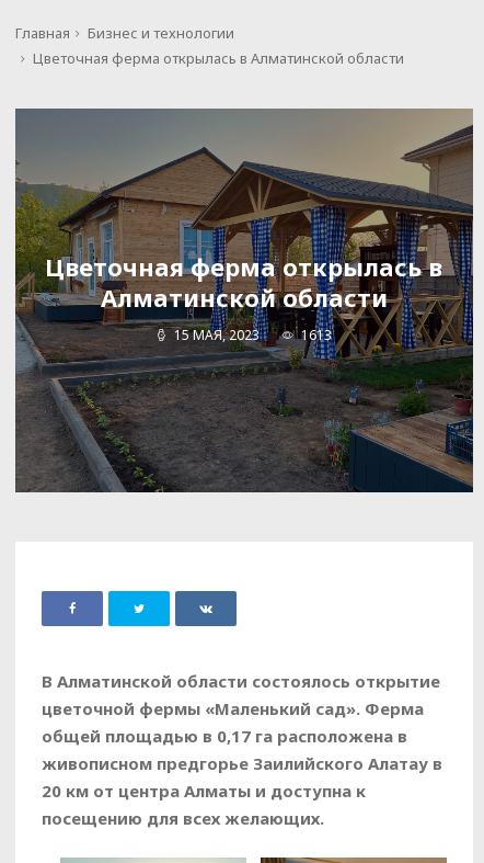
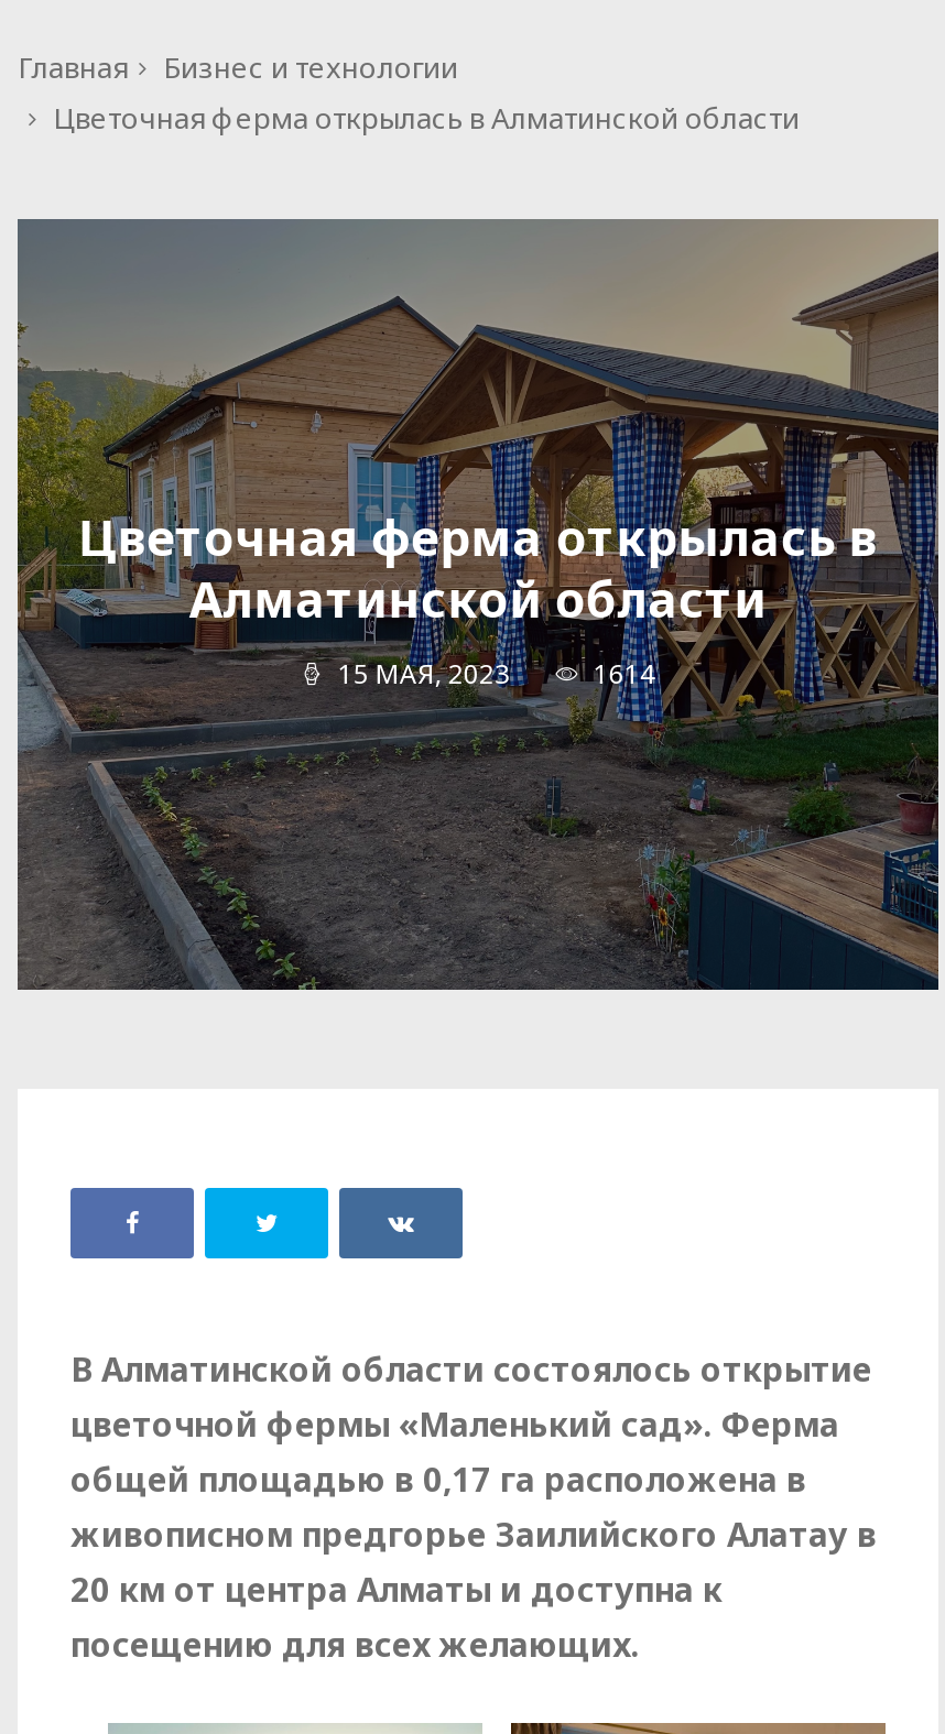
[302,326,332,345] 1613 -> [593,656,655,693] 1614

